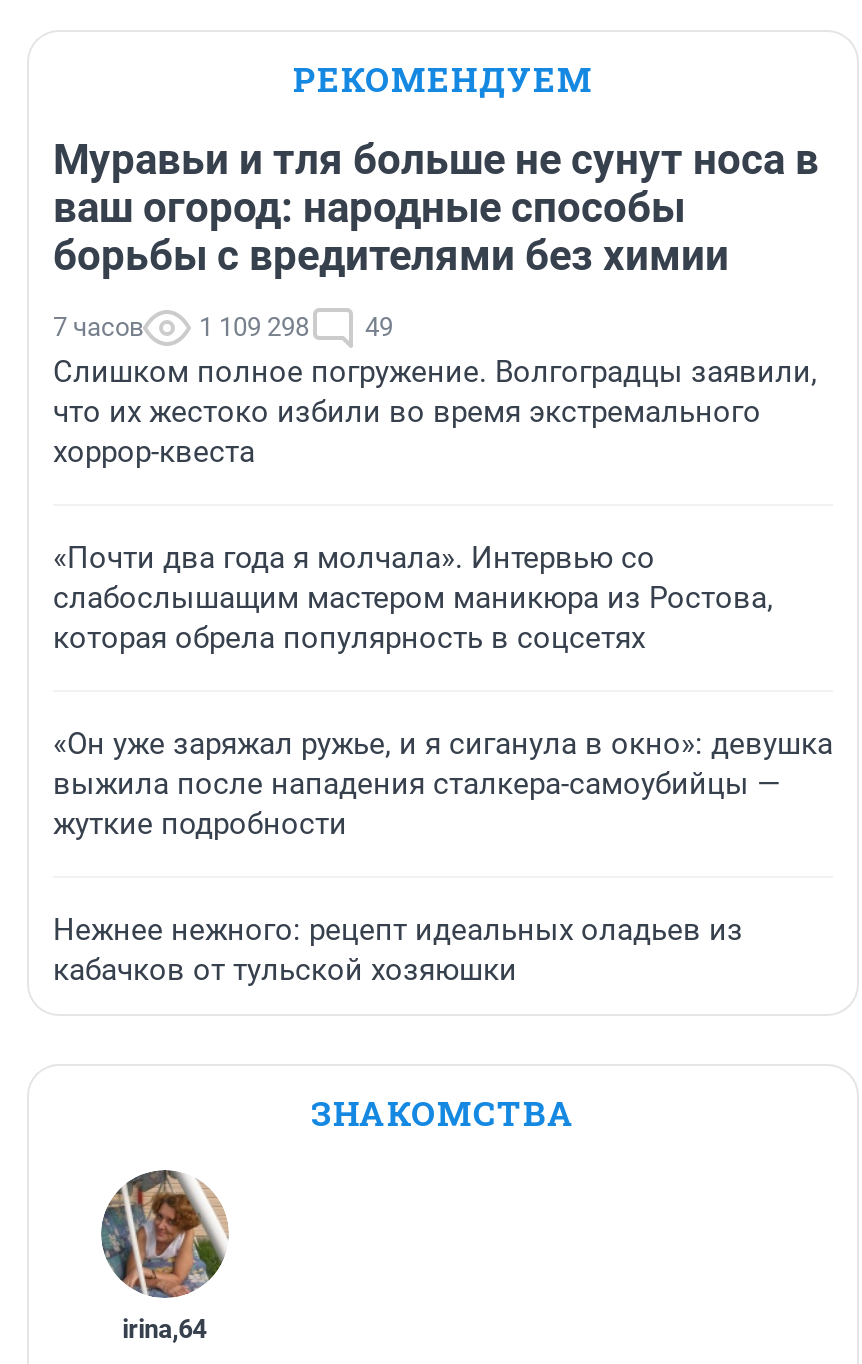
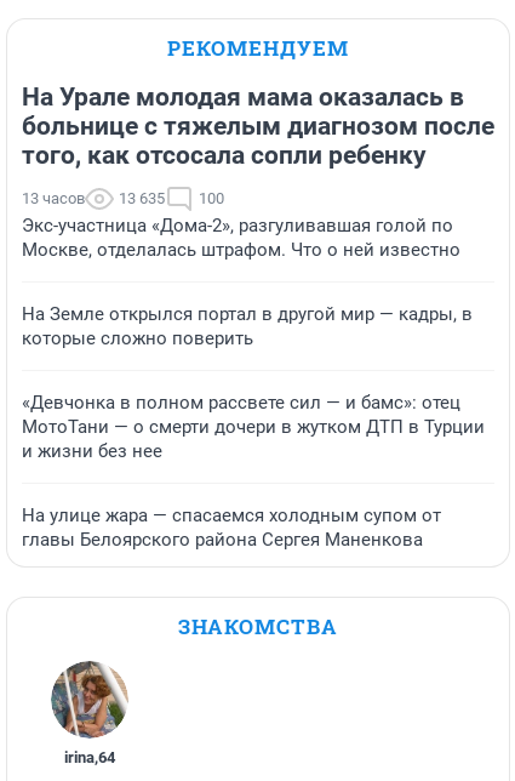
[53,135,819,279] Муравьи и тля больше не сунут носа в | ваш огород: народные способы | борьбы с вредителями без химии -> [22,82,494,169] На Урале молодая мама оказалась в | больнице с тяжелым диагнозом после | того, как отсосала сопли ребенку
[53,311,817,469] 7 часов | 1 109 298 | 49 | Слишком полное погружение. Волгоградцы заявили, | что их жестоко избили во время экстремального | хоррор-квеста -> [22,189,460,260] 13 часов | 13 635 | 100 | Экс-участница «Дома-2», разгуливавшая голой по | Москве, отделалась штрафом. Что о ней известно
[53,539,773,655] «Почти два года я молчала». Интервью со | слабослышащим мастером маникюра из Ростова, | которая обрела популярность в соцсетях -> [22,303,473,349] На Земле открылся портал в другой мир — кадры, в | которые сложно поверить
[53,725,833,841] «Он уже заряжал ружье, и я сиганула в окно»: девушка | выжила после нападения сталкера-самоубийцы — | жуткие подробности -> [22,391,485,462] «Девчонка в полном рассвете сил — и бамс»: отец | МотоТани — о смерти дочери в жутком ДТП в Турции | и жизни без нее
[53,911,743,987] Нежнее нежного: рецепт идеальных оладьев из | кабачков от тульской хозяюшки -> [22,504,441,550] На улице жара — спасаемся холодным супом от | главы Белоярского района Сергея Маненкова

